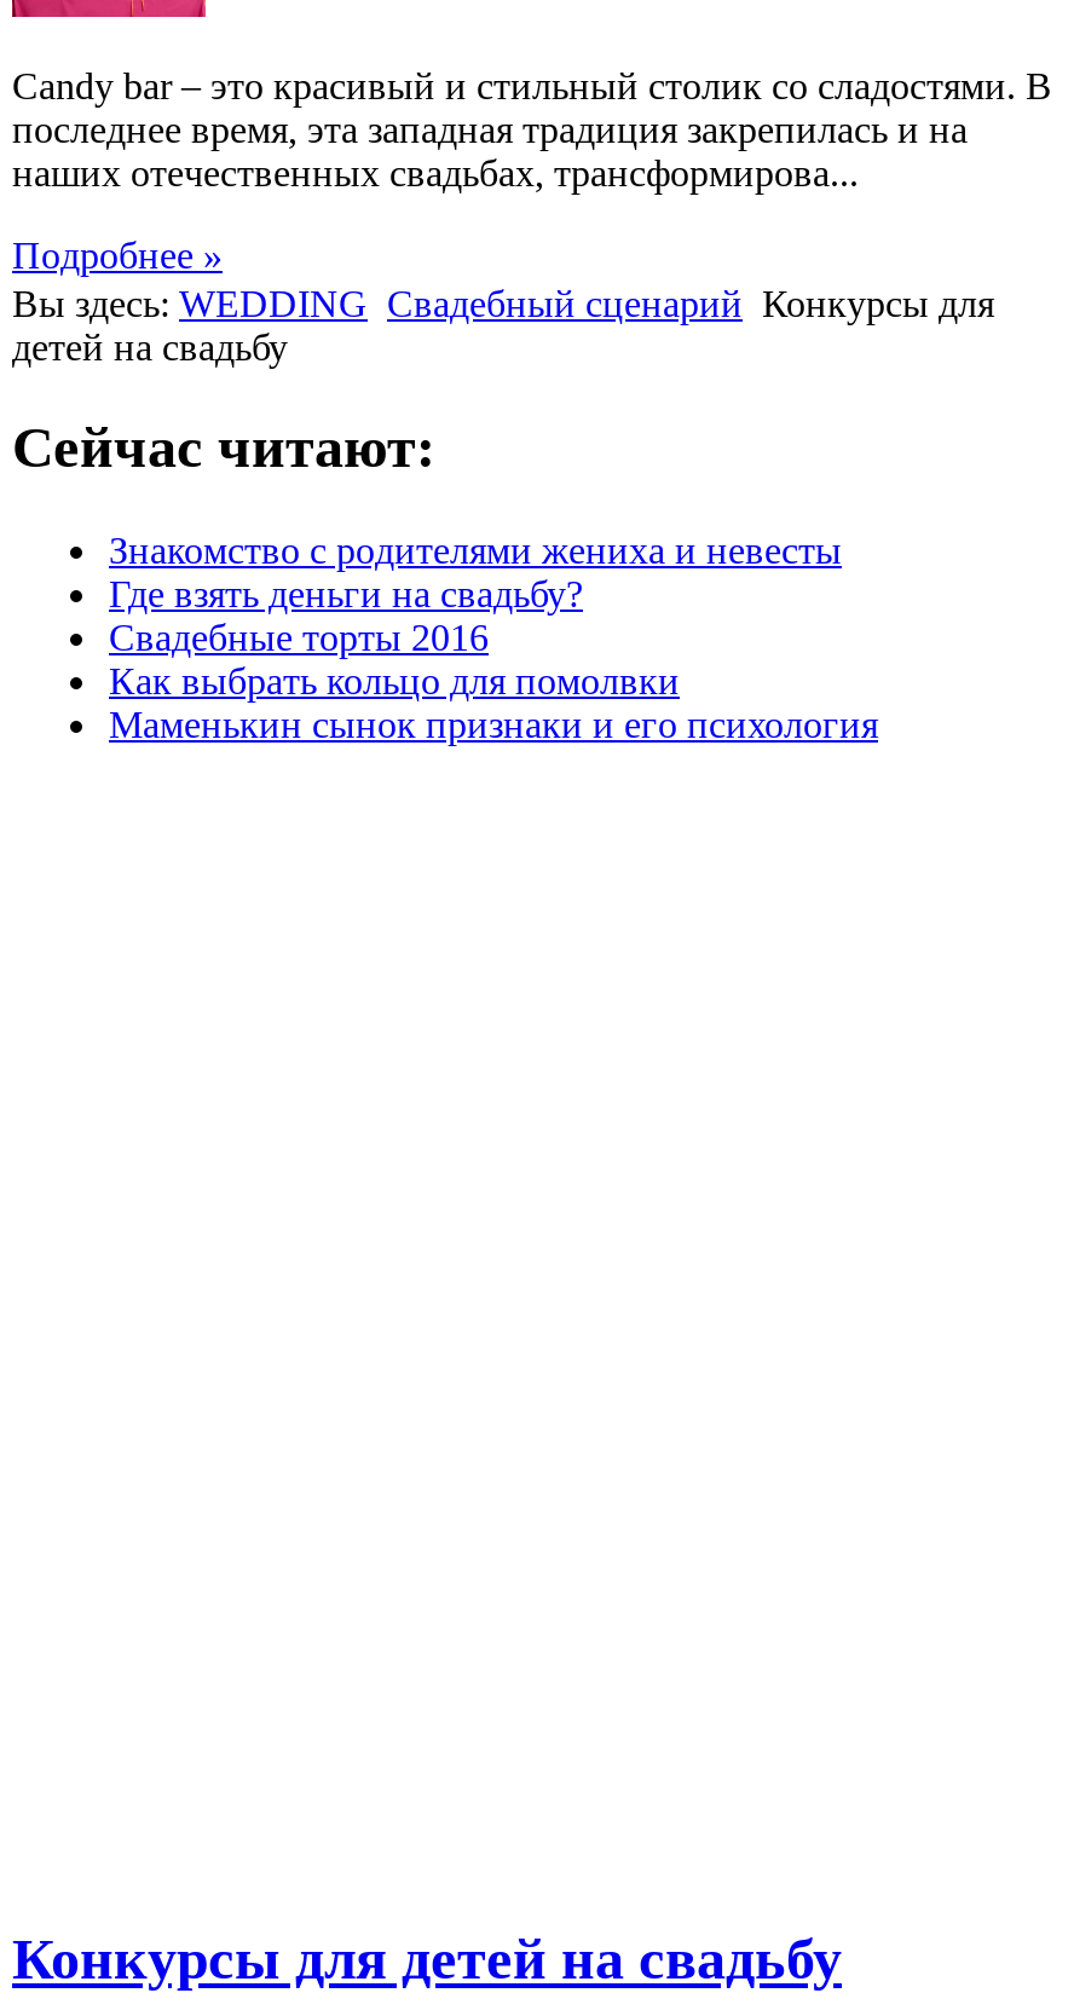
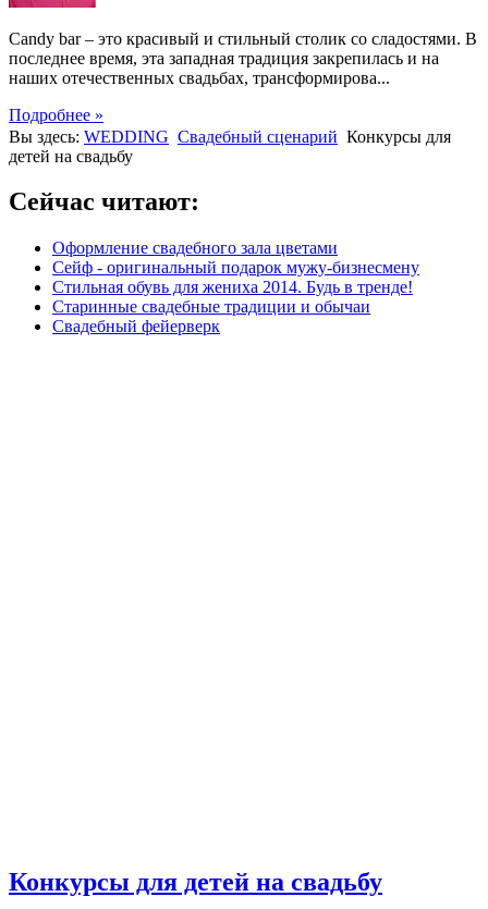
[109,530,878,746] Знакомство с родителями жениха и невесты | Где взять деньги на свадьбу? | Свадебные торты 2016 | Как выбрать кольцо для помолвки | Маменькин сынок признаки и его психология -> [52,239,419,336] Оформление свадебного зала цветами | Сейф - оригинальный подарок мужу-бизнесмену | Стильная обувь для жениха 2014. Будь в тренде! | Старинные свадебные традиции и обычаи | Свадебный фейерверк

